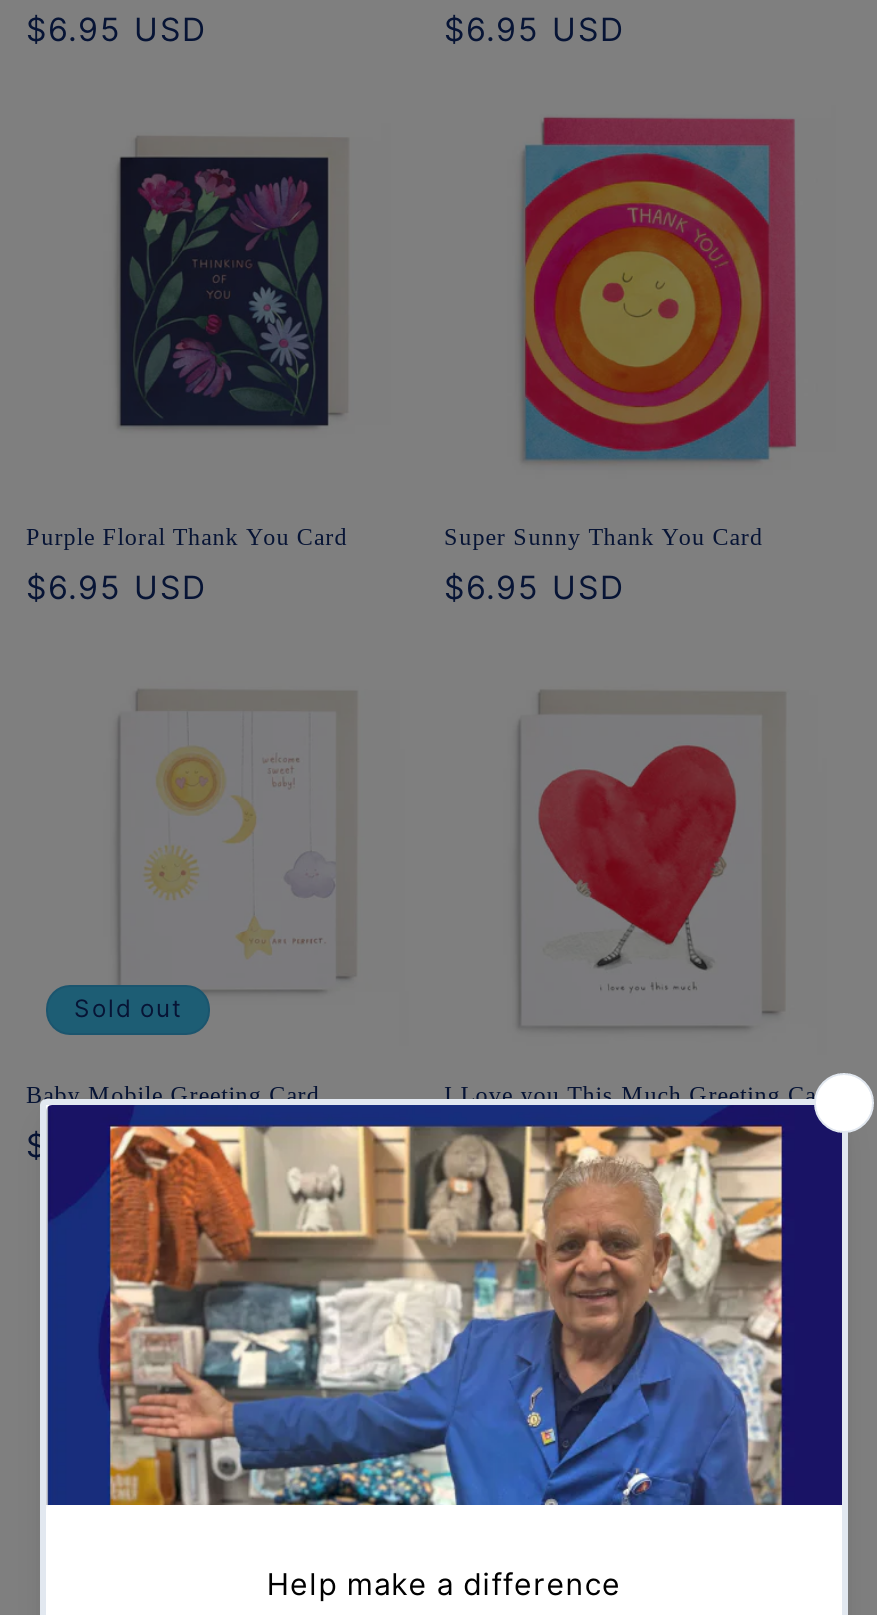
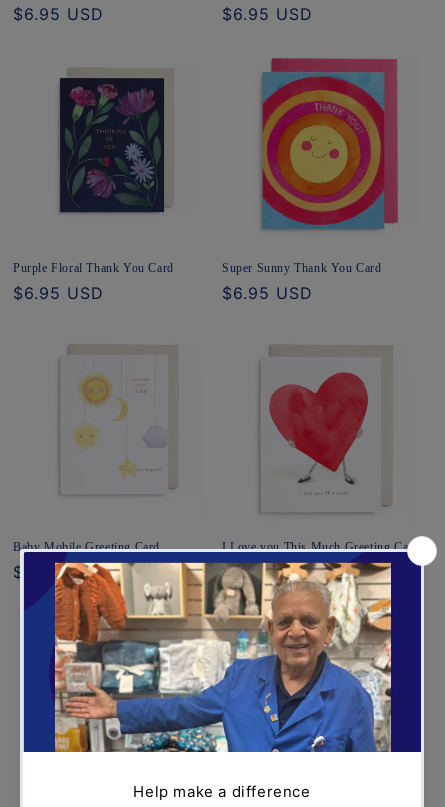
[74,992,182,1022] Sold out -> none

